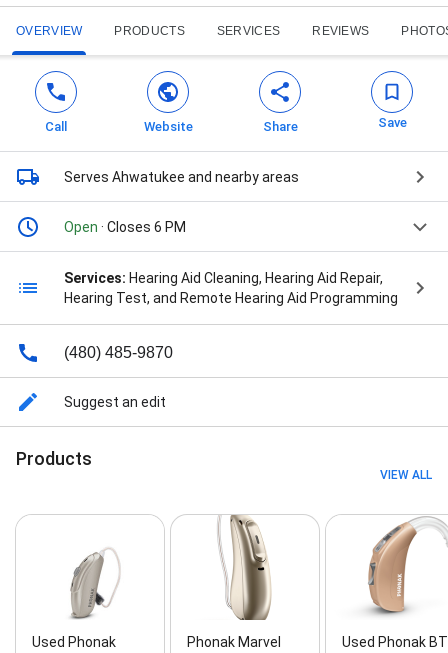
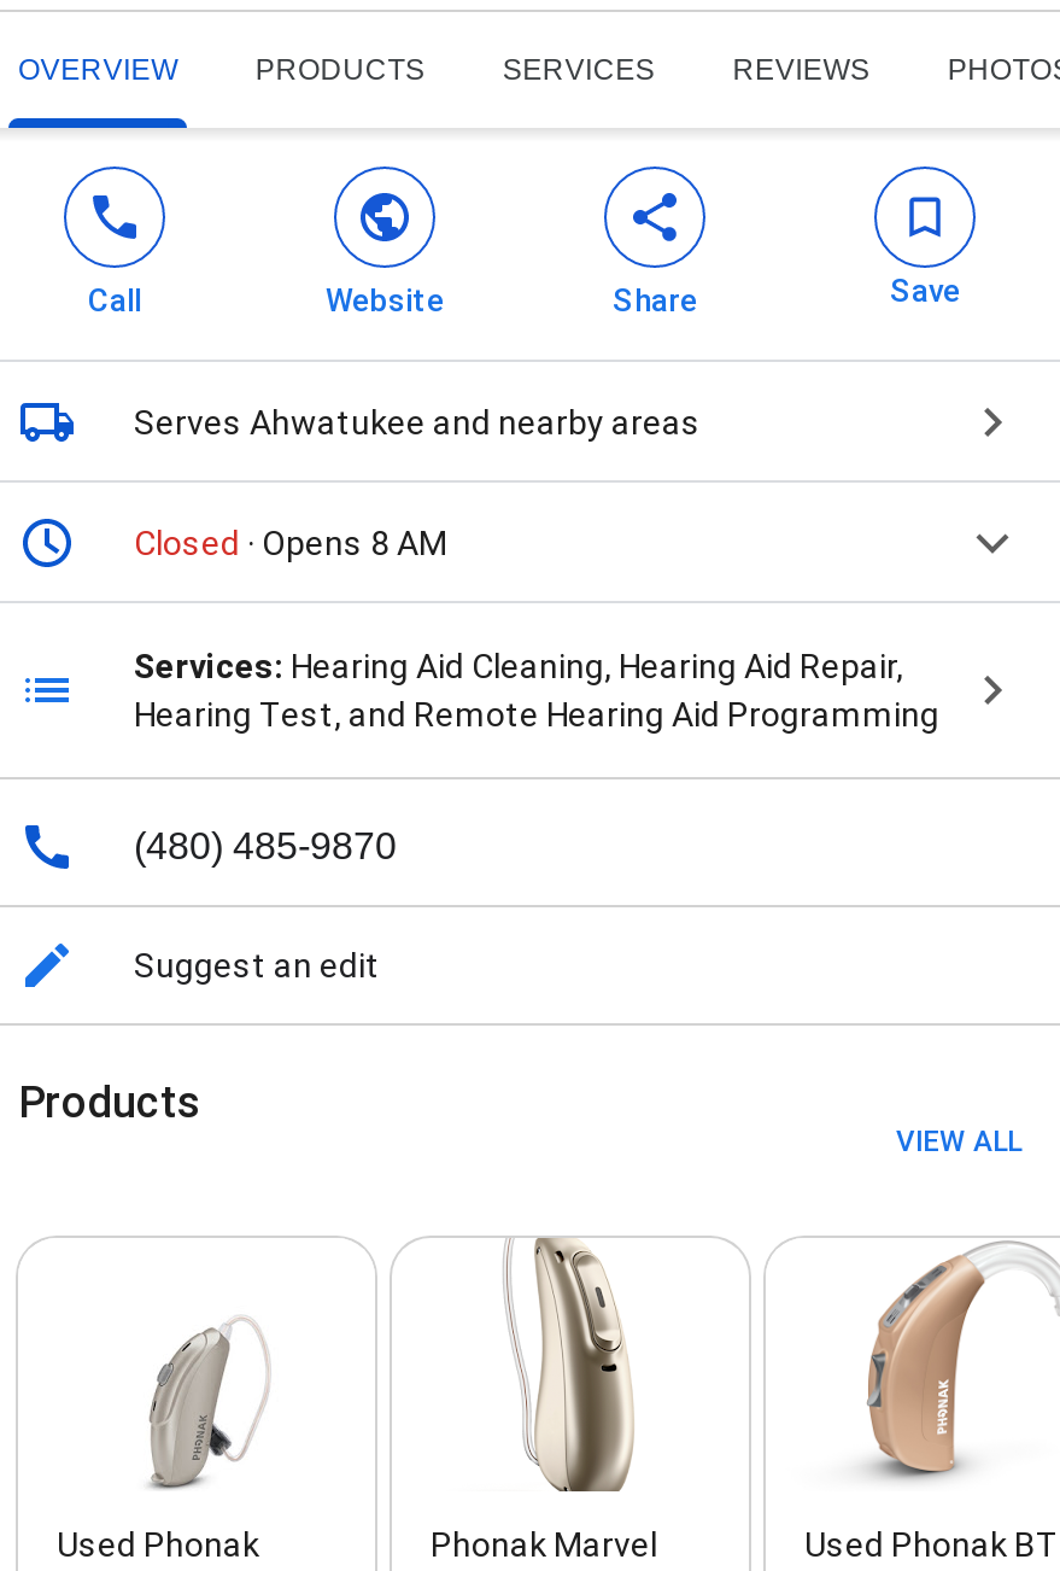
[64,219,186,235] Open · Closes 6 PM -> [134,524,447,563] Closed · Opens 8 AM

